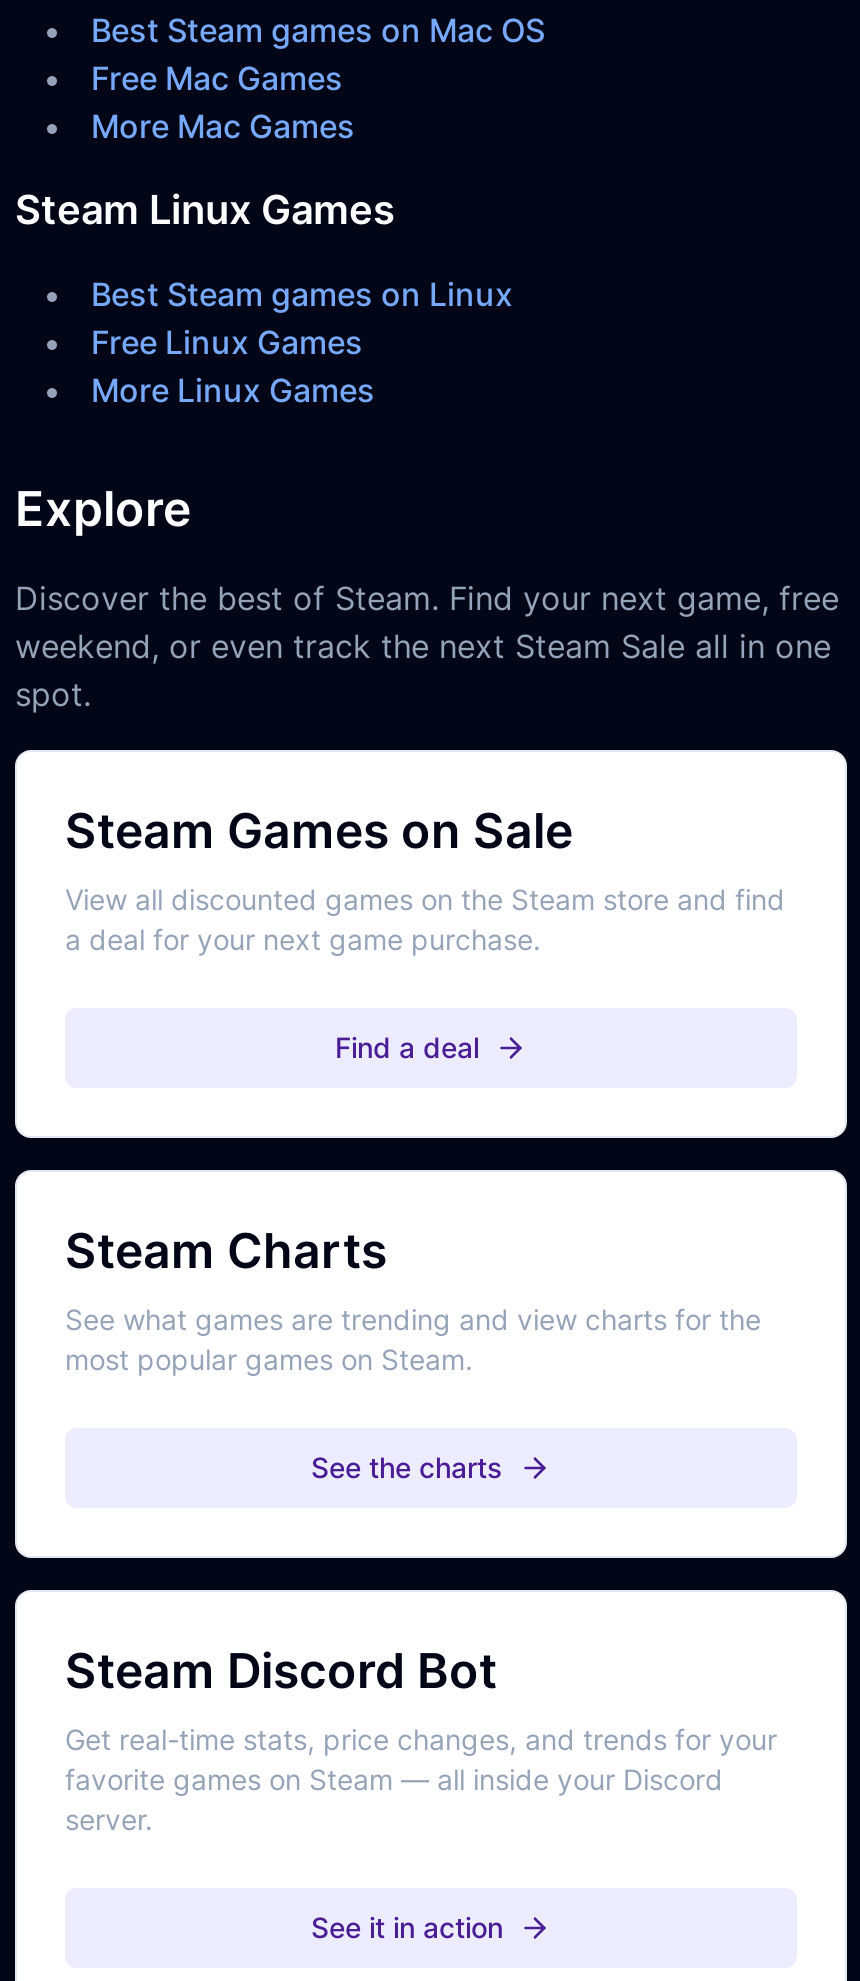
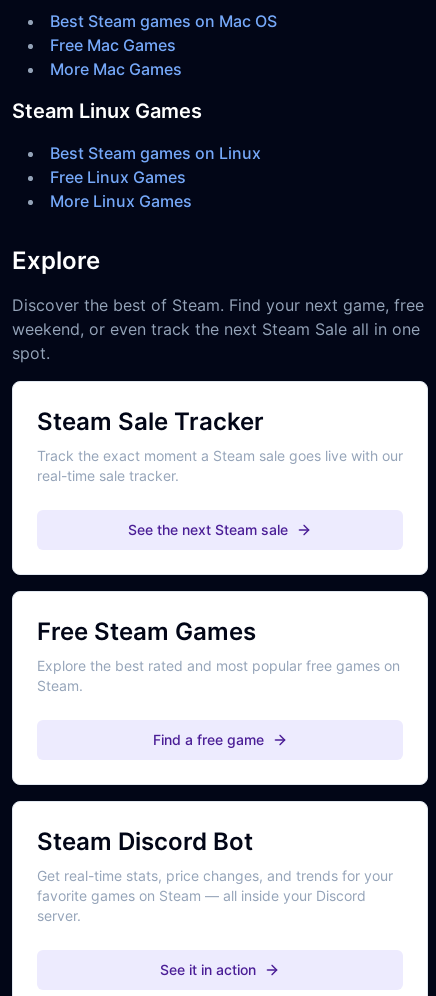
[65,802,785,956] Steam Games on Sale | View all discounted games on the Steam store and find | a deal for your next game purchase. -> [37,407,403,484] Steam Sale Tracker | Track the exact moment a Steam sale goes live with our | real-time sale tracker.
[335,1030,479,1064] Find a deal -> [128,521,288,538] See the next Steam sale
[65,1222,761,1376] Steam Charts | See what games are trending and view charts for the | most popular games on Steam. -> [37,617,400,694] Free Steam Games | Explore the best rated and most popular free games on | Steam.
[311,1450,503,1484] See the charts -> [152,731,263,748] Find a free game

